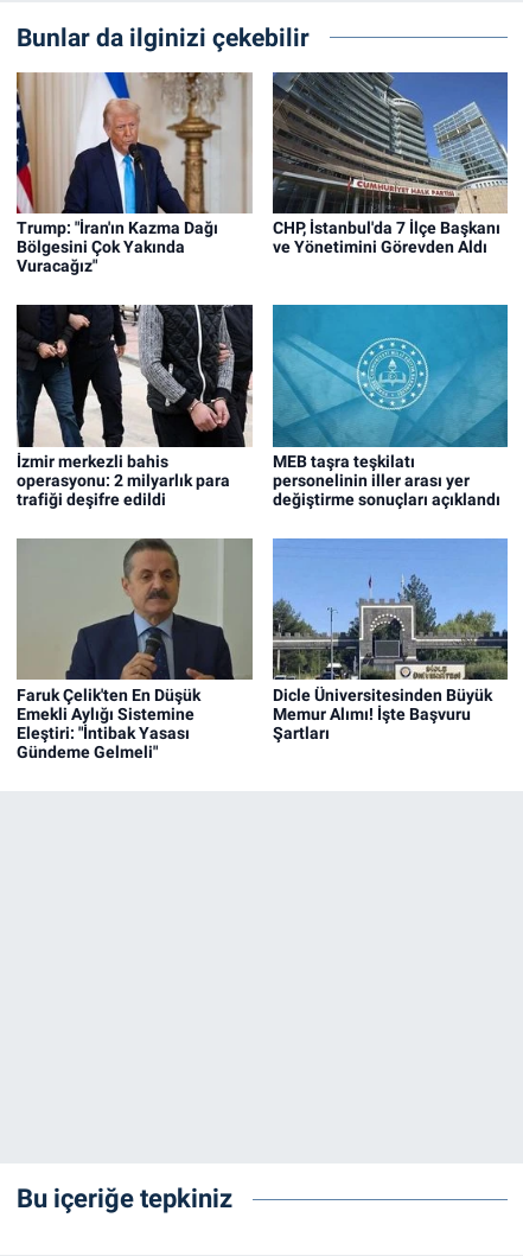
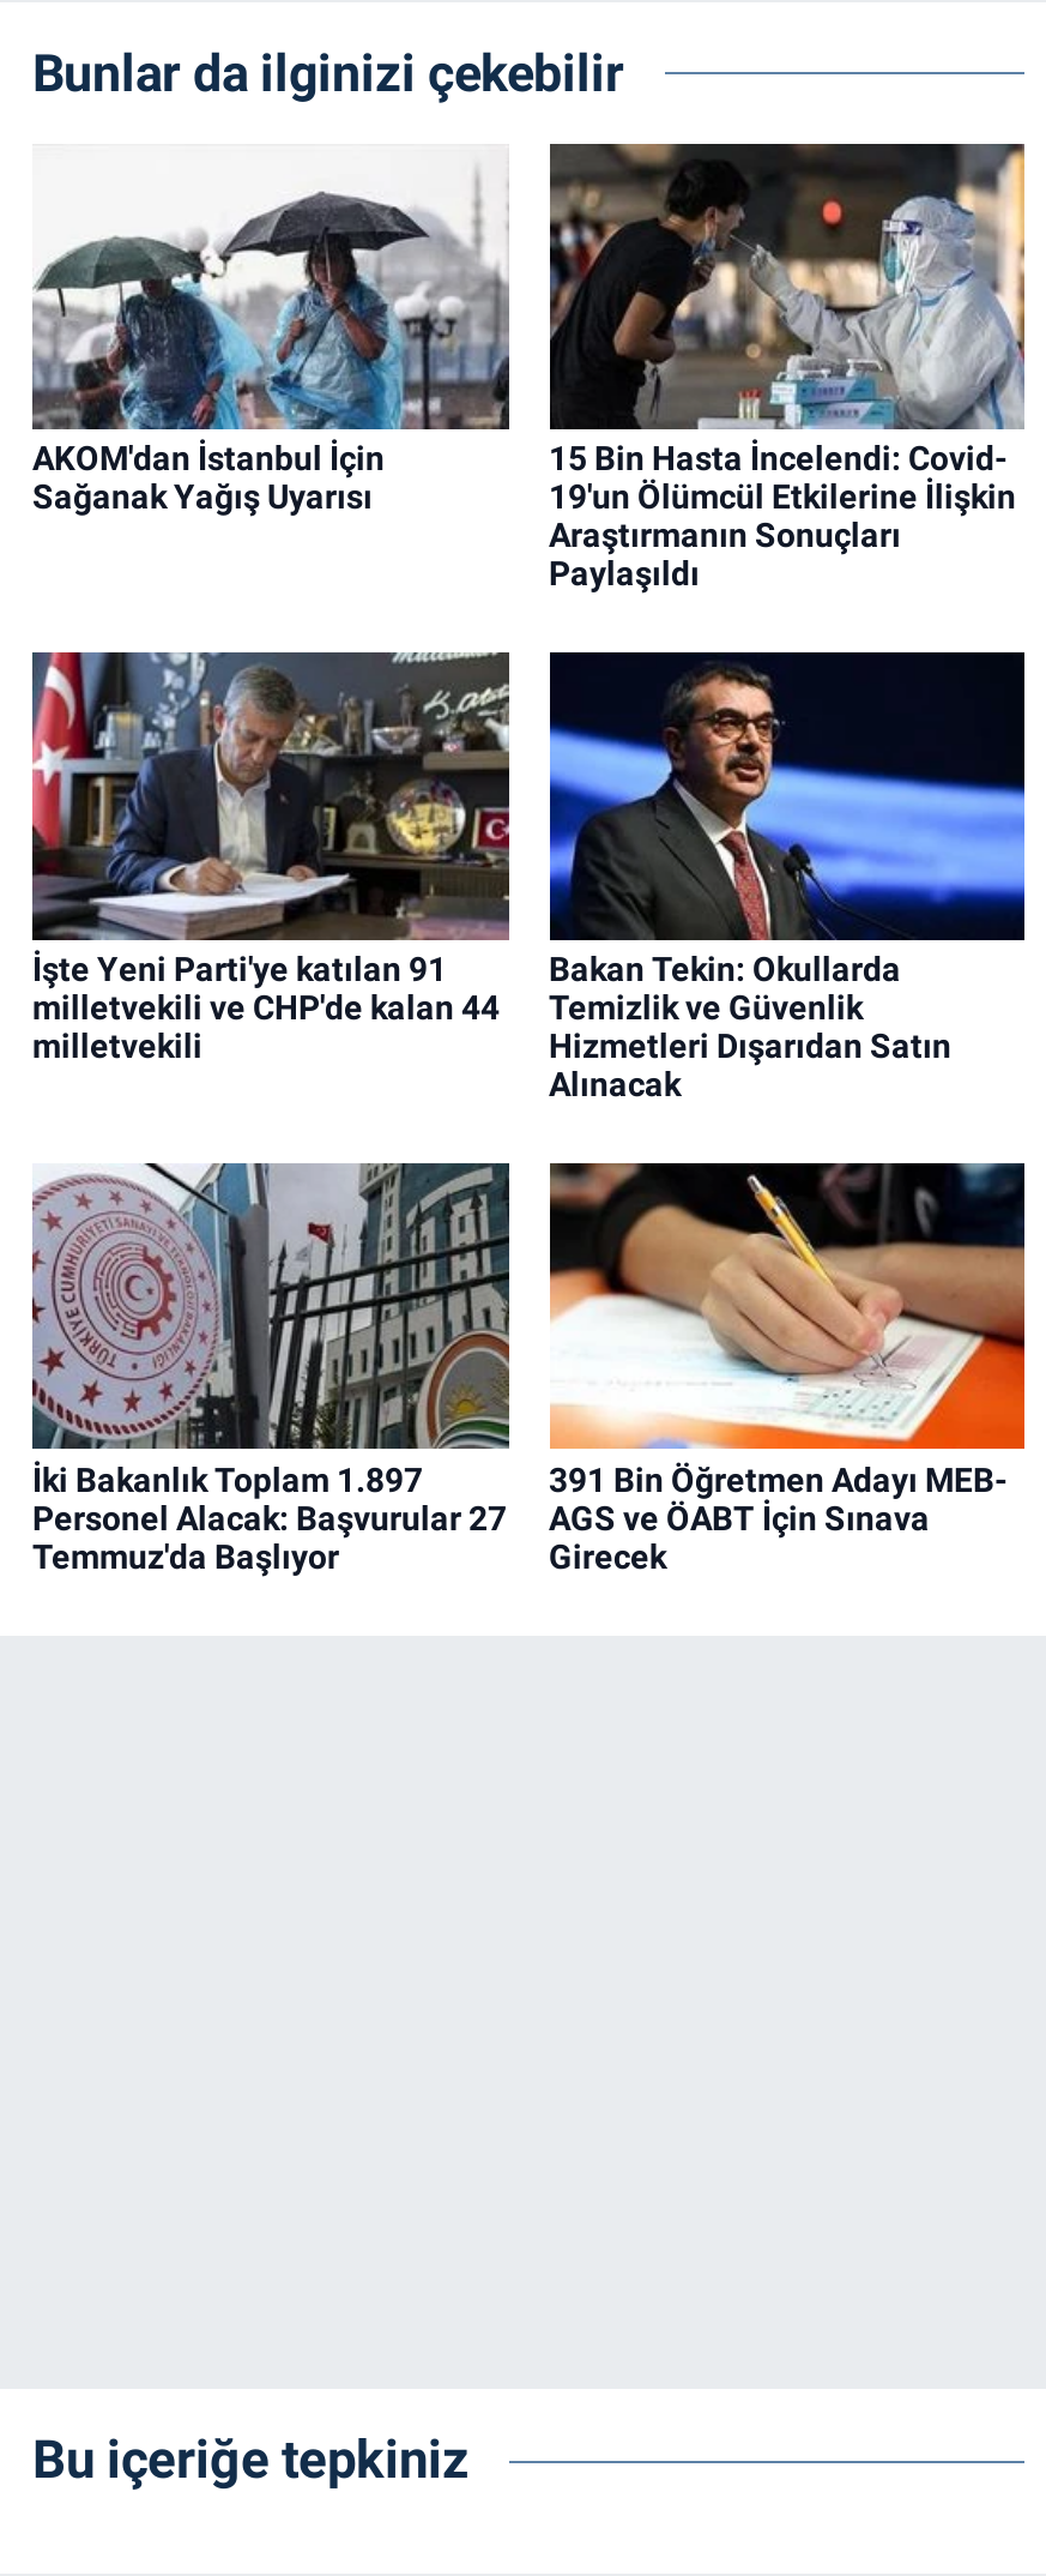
[15,71,253,275] [image] | Trump: "İran'ın Kazma Dağı | Bölgesini Çok Yakında | Vuracağız" -> [32,168,509,516] [image] | AKOM'dan İstanbul İçin | Sağanak Yağış Uyarısı
[272,71,509,256] [image] | CHP, İstanbul'da 7 İlçe Başkanı | ve Yönetimini Görevden Aldı -> [549,142,1027,592] [image] | 15 Bin Hasta İncelendi: Covid- | 19'un Ölümcül Etkilerine İlişkin | Araştırmanın Sonuçları | Paylaşıldı
[15,304,253,509] [image] | İzmir merkezli bahis | operasyonu: 2 milyarlık para | trafiği deşifre edildi -> [30,650,512,1064] [image] | İşte Yeni Parti'ye katılan 91 | milletvekili ve CHP'de kalan 44 | milletvekili
[272,304,509,509] [image] | MEB taşra teşkilatı | personelinin iller arası yer | değiştirme sonuçları açıklandı -> [548,650,1027,1103] [image] | Bakan Tekin: Okullarda | Temizlik ve Güvenlik | Hizmetleri Dışarıdan Satın | Alınacak
[15,537,254,761] [image] | Faruk Çelik'ten En Düşük | Emekli Aylığı Sistemine | Eleştiri: "İntibak Yasası | Gündeme Gelmeli" -> [32,1125,512,1575] [image] | İki Bakanlık Toplam 1.897 | Personel Alacak: Başvurular 27 | Temmuz'da Başlıyor
[272,537,509,742] [image] | Dicle Üniversitesinden Büyük | Memur Alımı! İşte Başvuru | Şartları -> [548,1125,1027,1575] [image] | 391 Bin Öğretmen Adayı MEB- | AGS ve ÖABT İçin Sınava | Girecek

